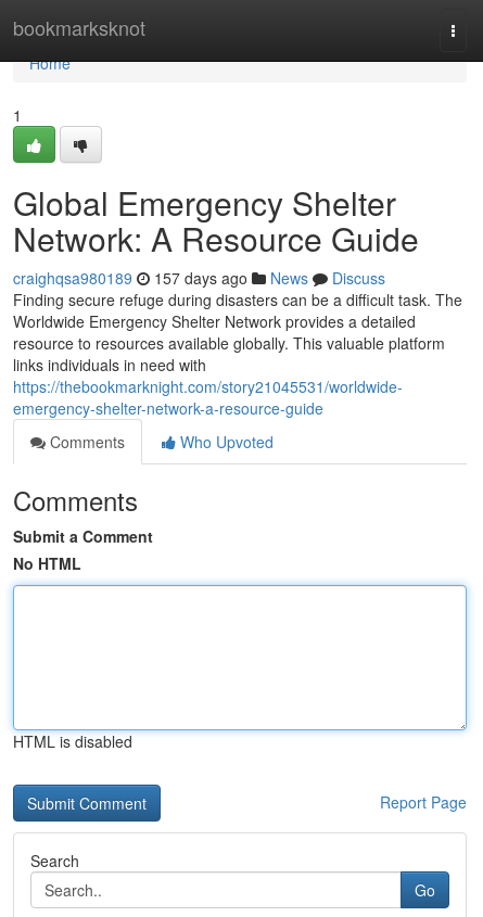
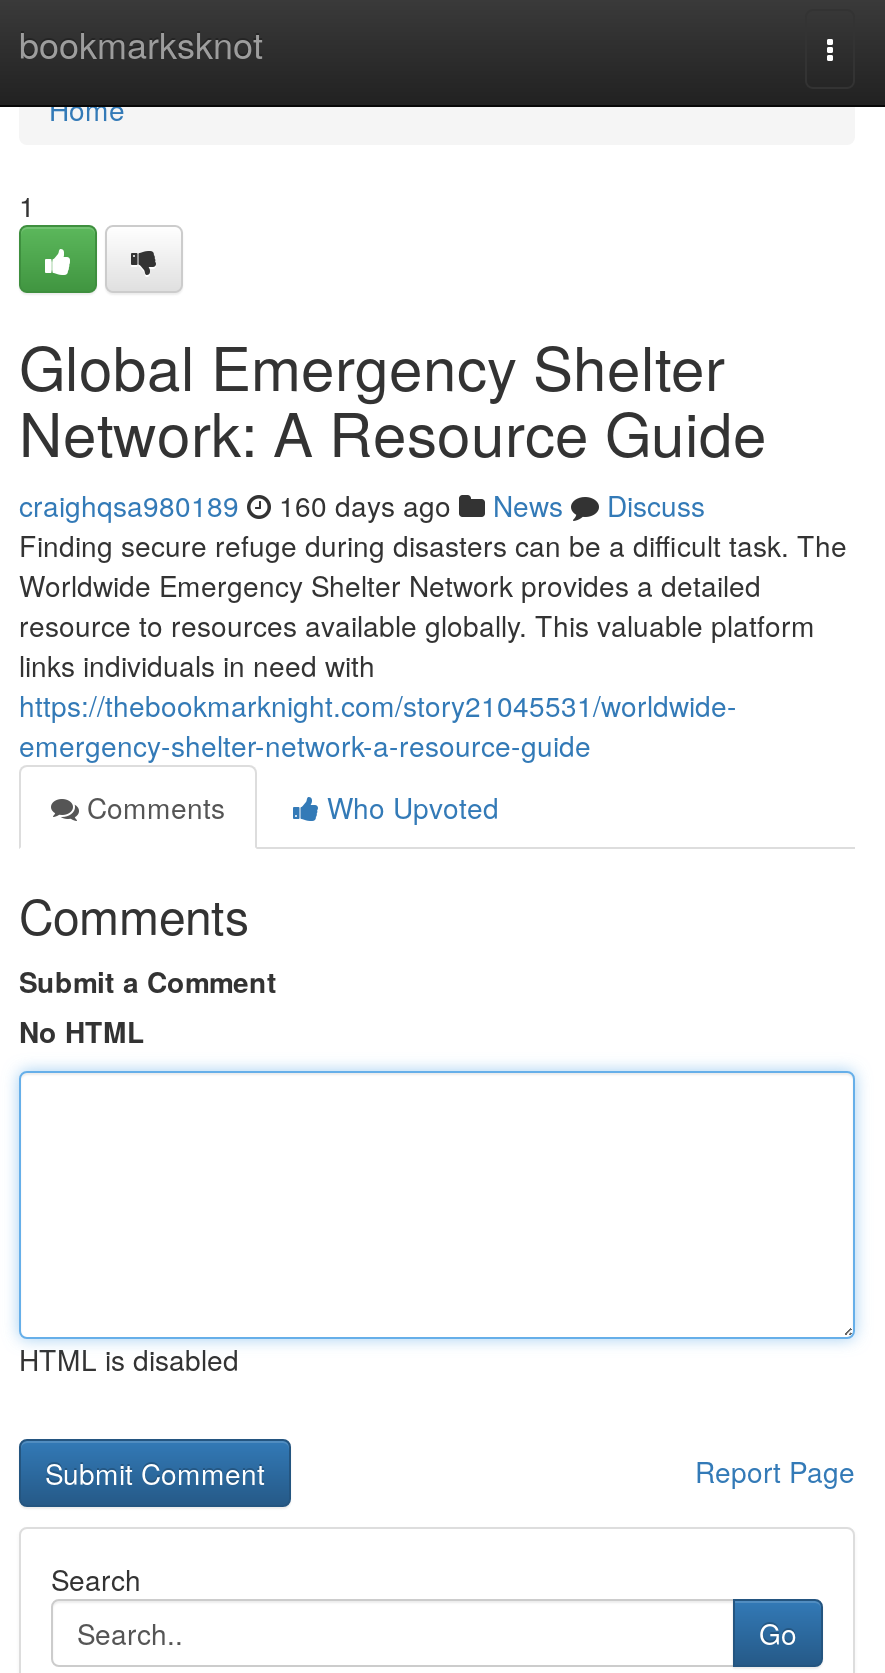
[13,267,385,289] craighqsa980189 157 days ago News Discuss -> [19,485,705,525] craighqsa980189 160 days ago News Discuss

